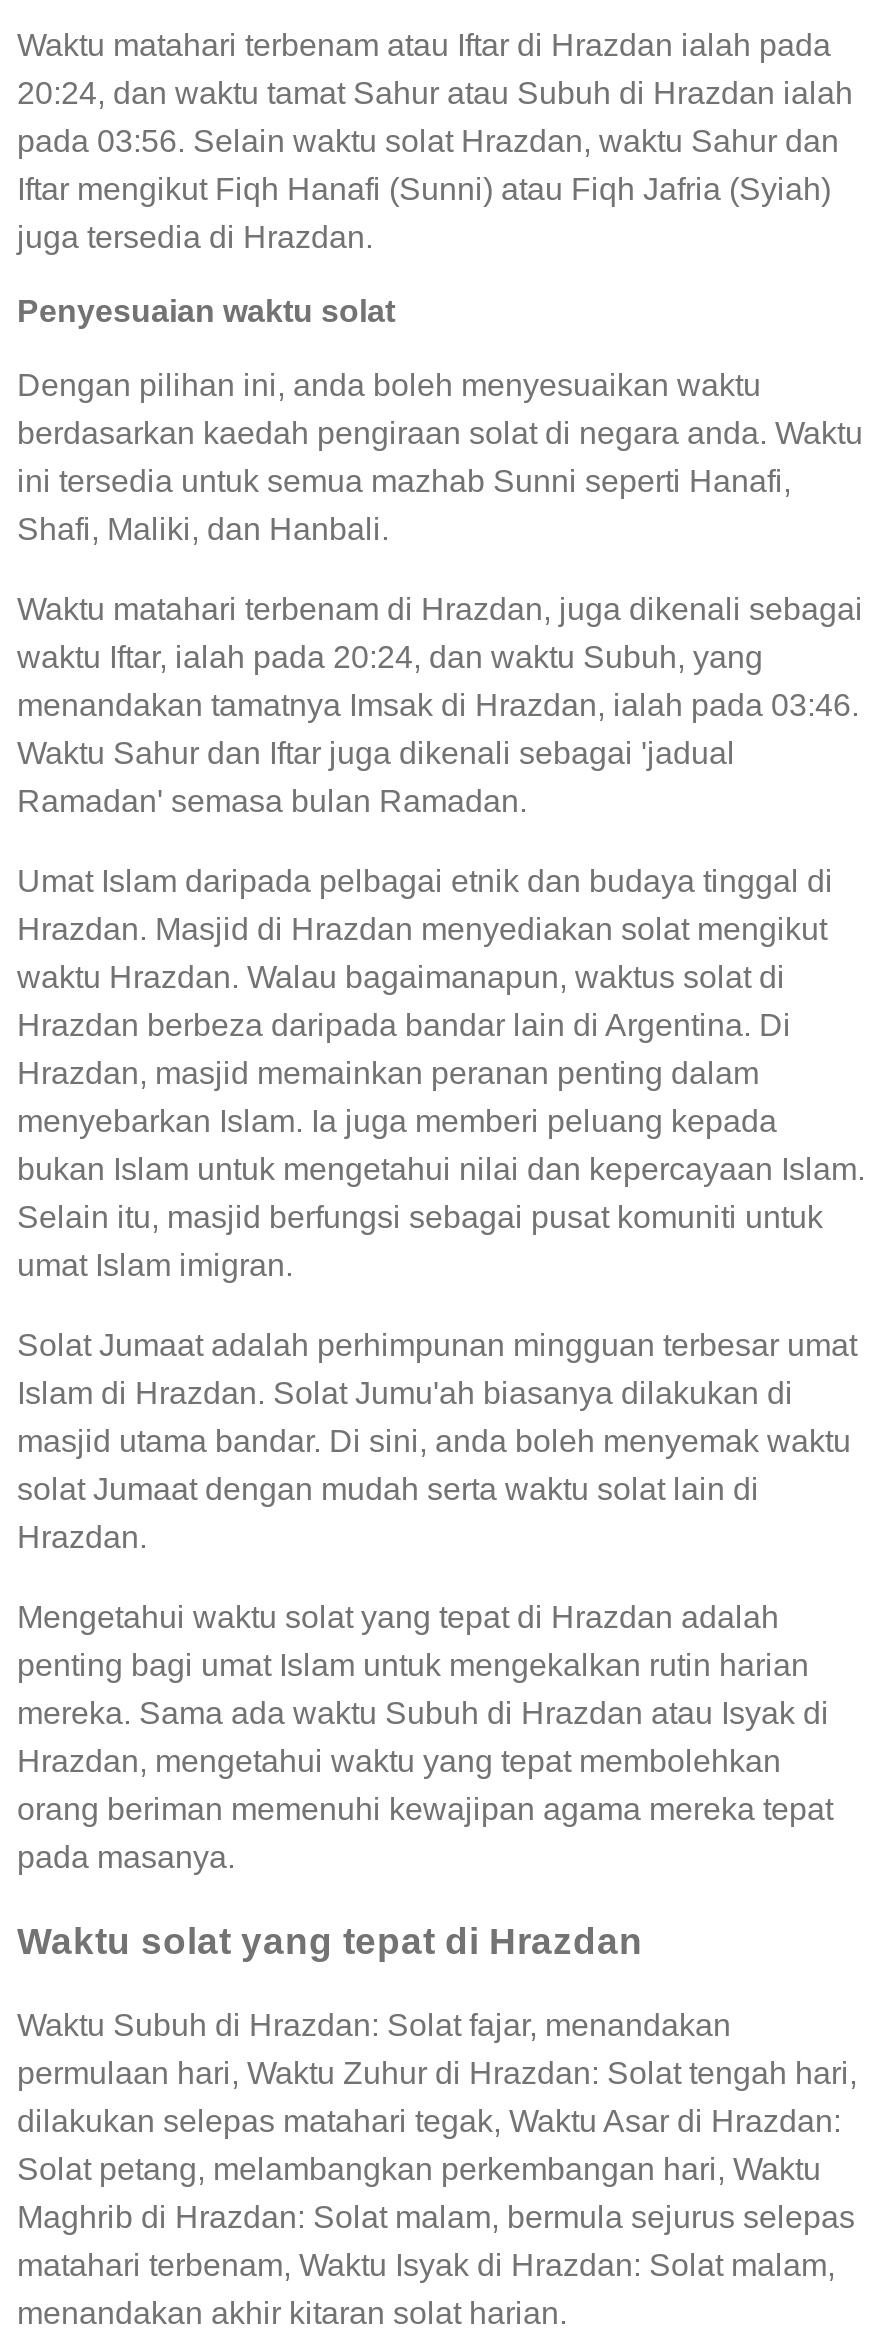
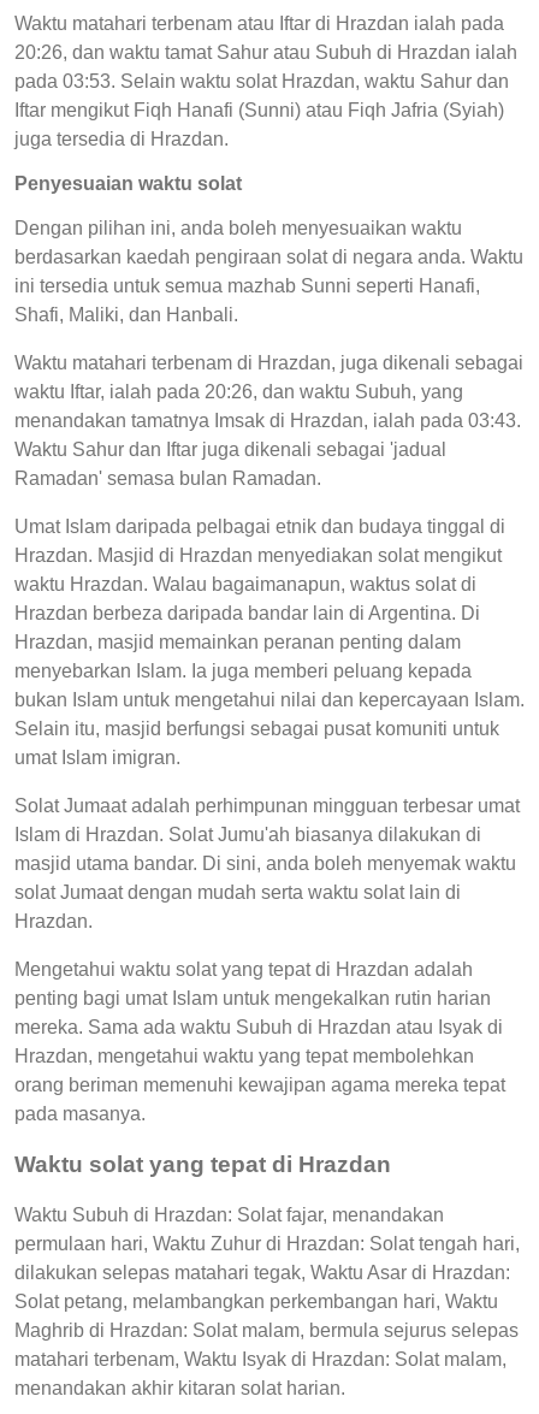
[17,77,853,111] 20:24, dan waktu tamat Sahur atau Subuh di Hrazdan ialah -> [14,42,517,63] 20:26, dan waktu tamat Sahur atau Subuh di Hrazdan ialah
[17,125,839,159] pada 03:56. Selain waktu solat Hrazdan, waktu Sahur dan -> [14,71,509,92] pada 03:53. Selain waktu solat Hrazdan, waktu Sahur dan
[17,641,763,675] waktu Iftar, ialah pada 20:24, dan waktu Subuh, yang -> [14,382,463,402] waktu Iftar, ialah pada 20:26, dan waktu Subuh, yang
[17,689,859,723] menandakan tamatnya Imsak di Hrazdan, ialah pada 03:46. -> [14,411,521,431] menandakan tamatnya Imsak di Hrazdan, ialah pada 03:43.

